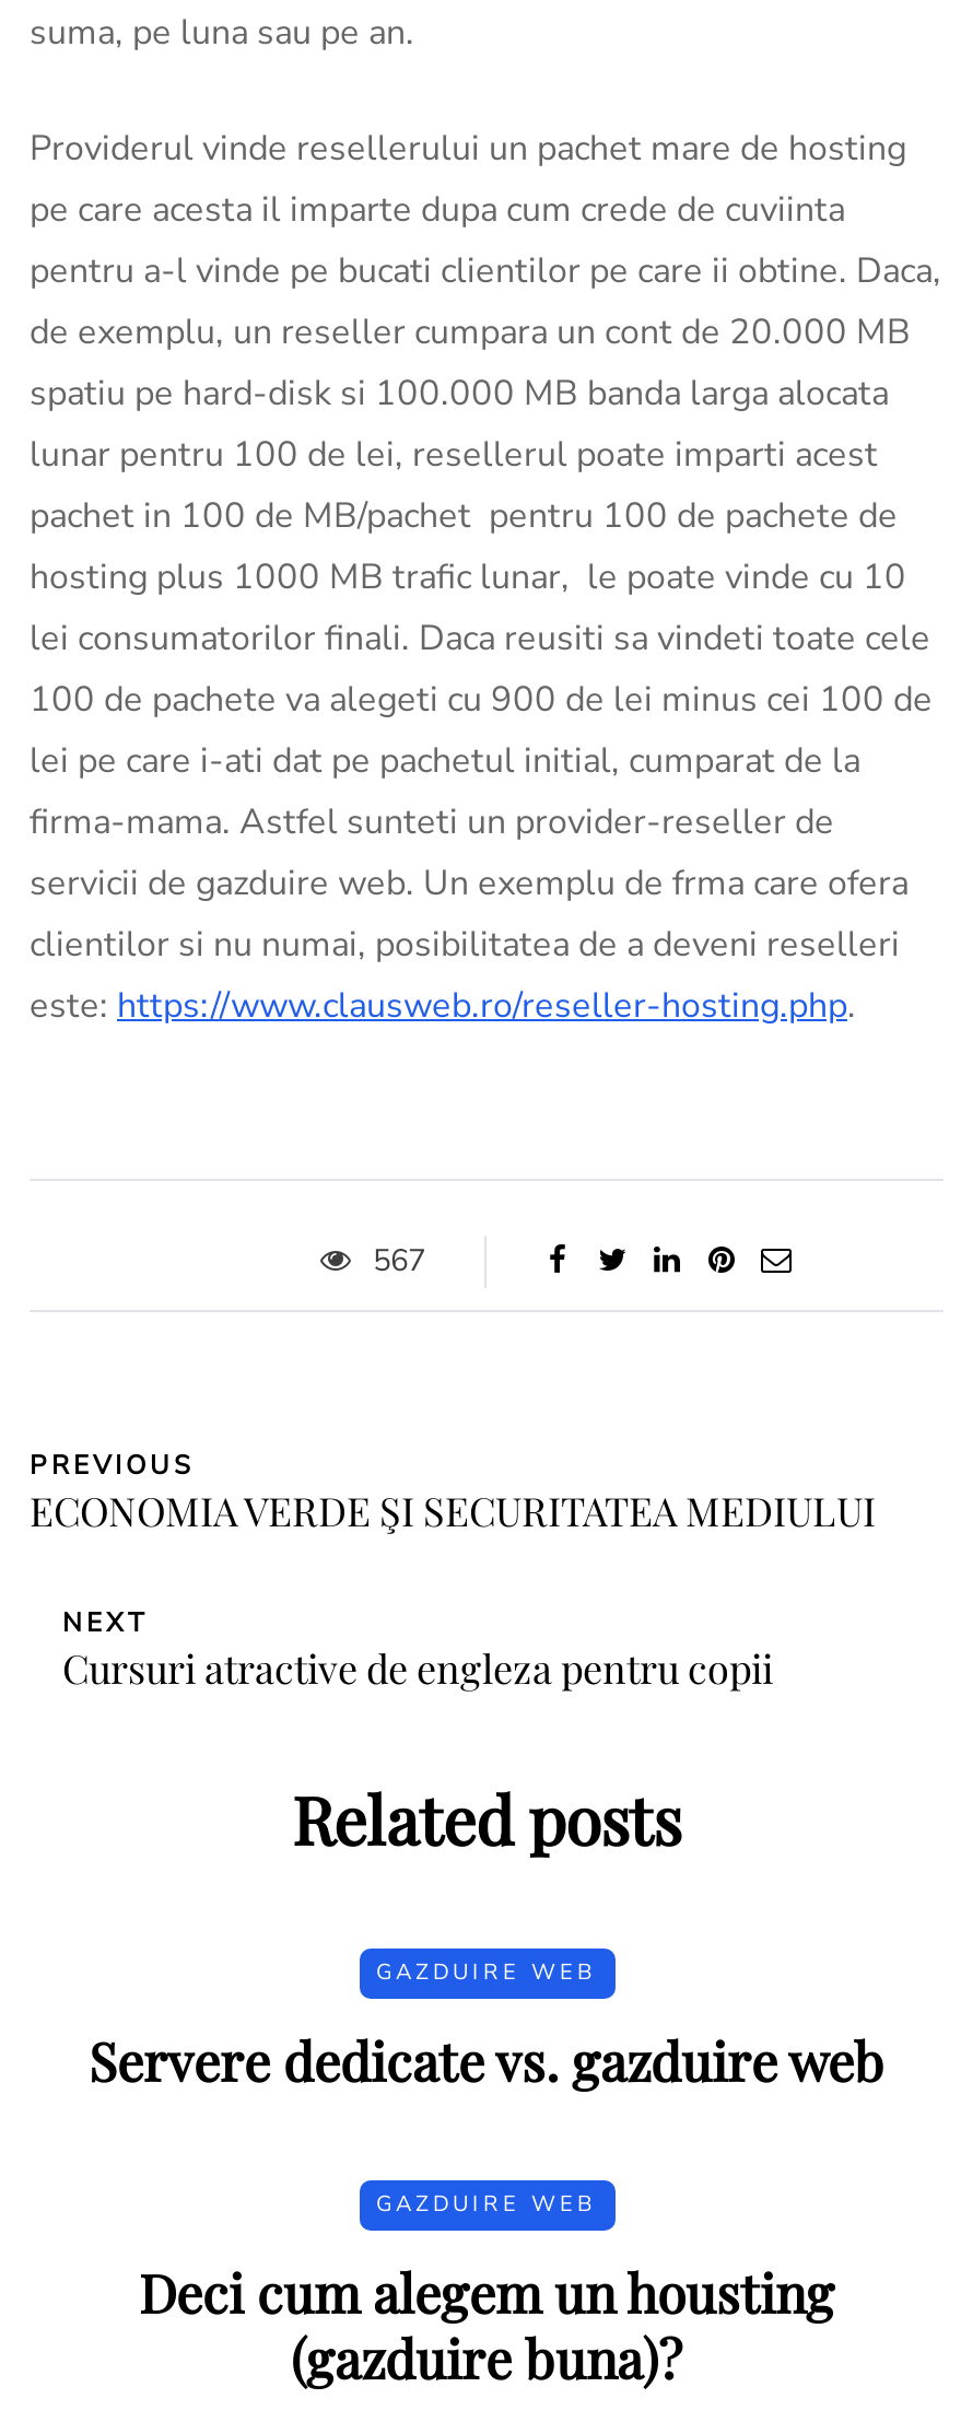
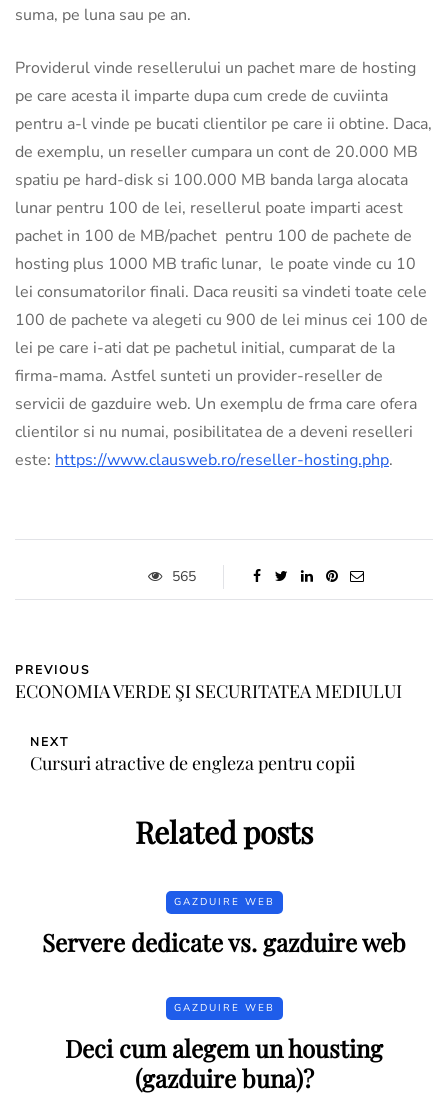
[373,1240,425,1281] 567 -> [172,567,196,586] 565

